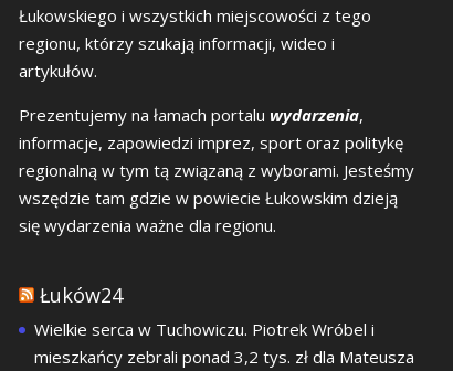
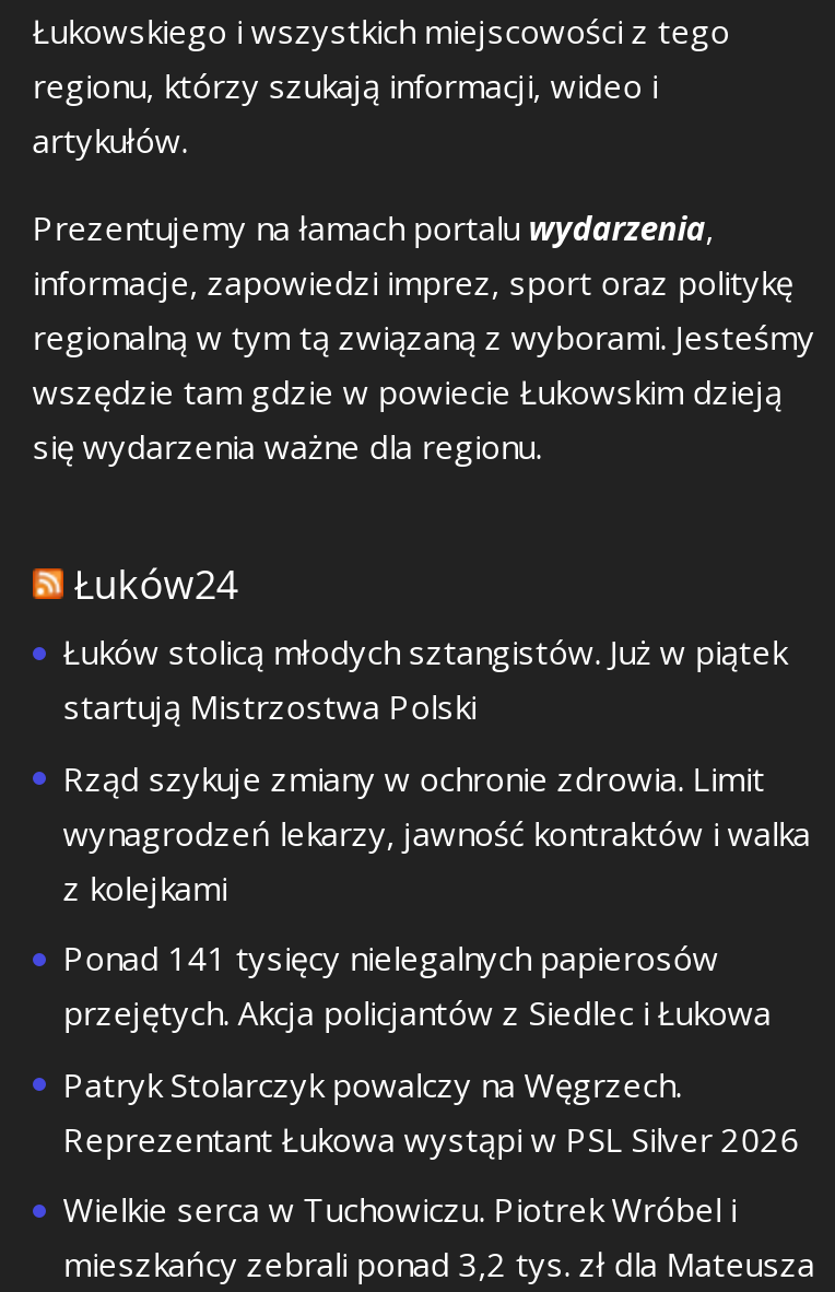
none -> [63,630,811,1160] Łuków stolicą młodych sztangistów. Już w piątek | startują Mistrzostwa Polski | Rząd szykuje zmiany w ochronie zdrowia. Limit | wynagrodzeń lekarzy, jawność kontraktów i walka | z kolejkami | Ponad 141 tysięcy nielegalnych papierosów | przejętych. Akcja policjantów z Siedlec i Łukowa | Patryk Stolarczyk powalczy na Węgrzech. | Reprezentant Łukowa wystąpi w PSL Silver 2026

